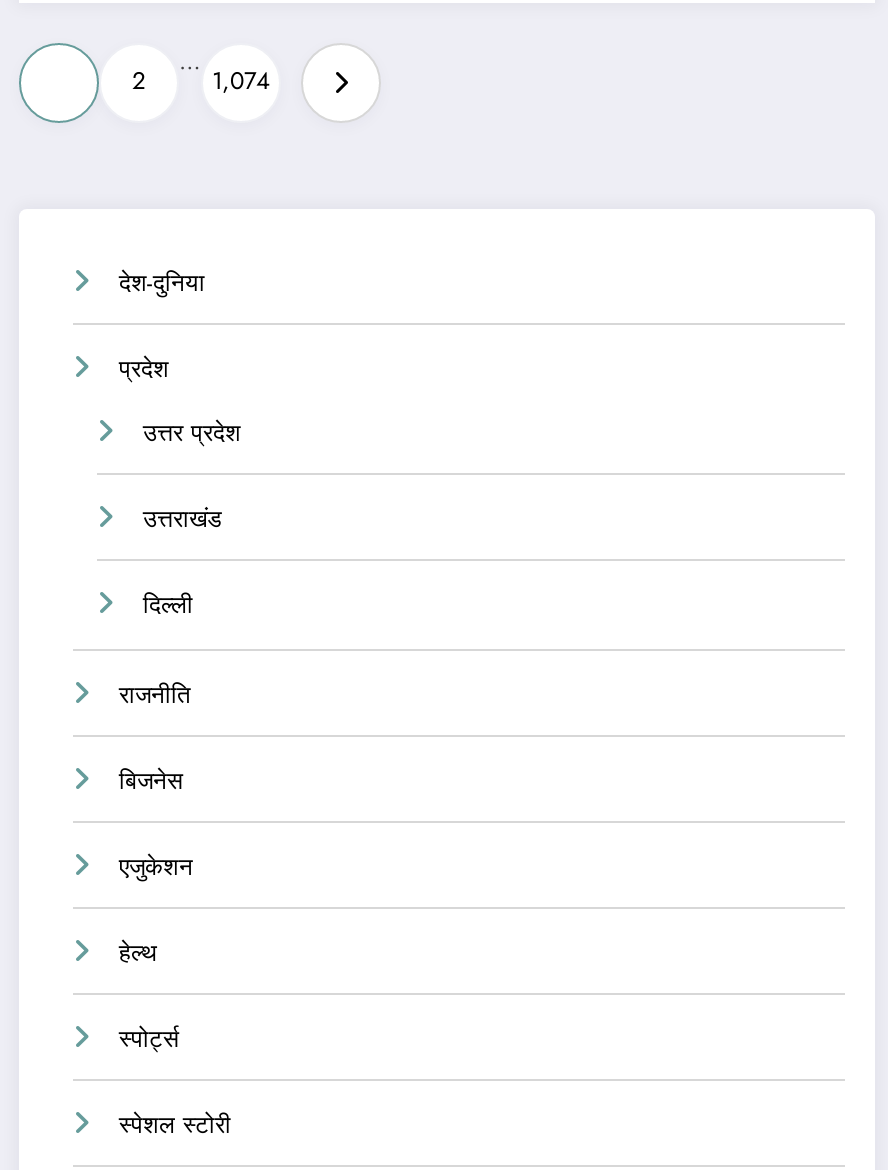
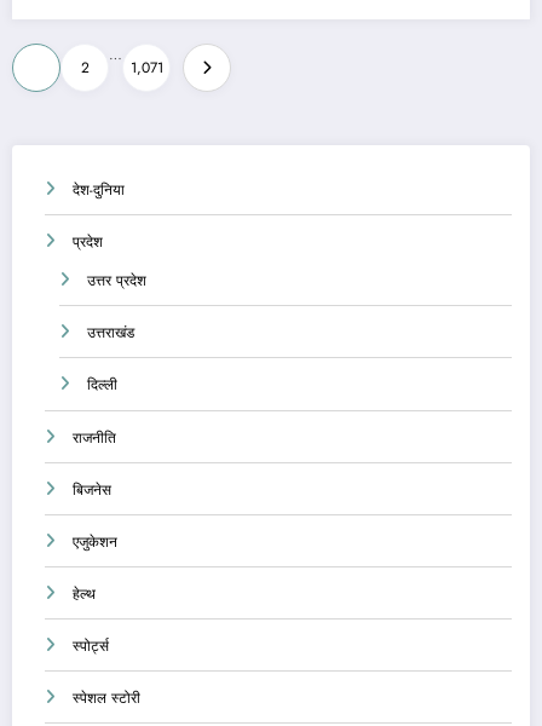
[212,64,270,100] 1,074 -> [130,56,163,78] 1,071

